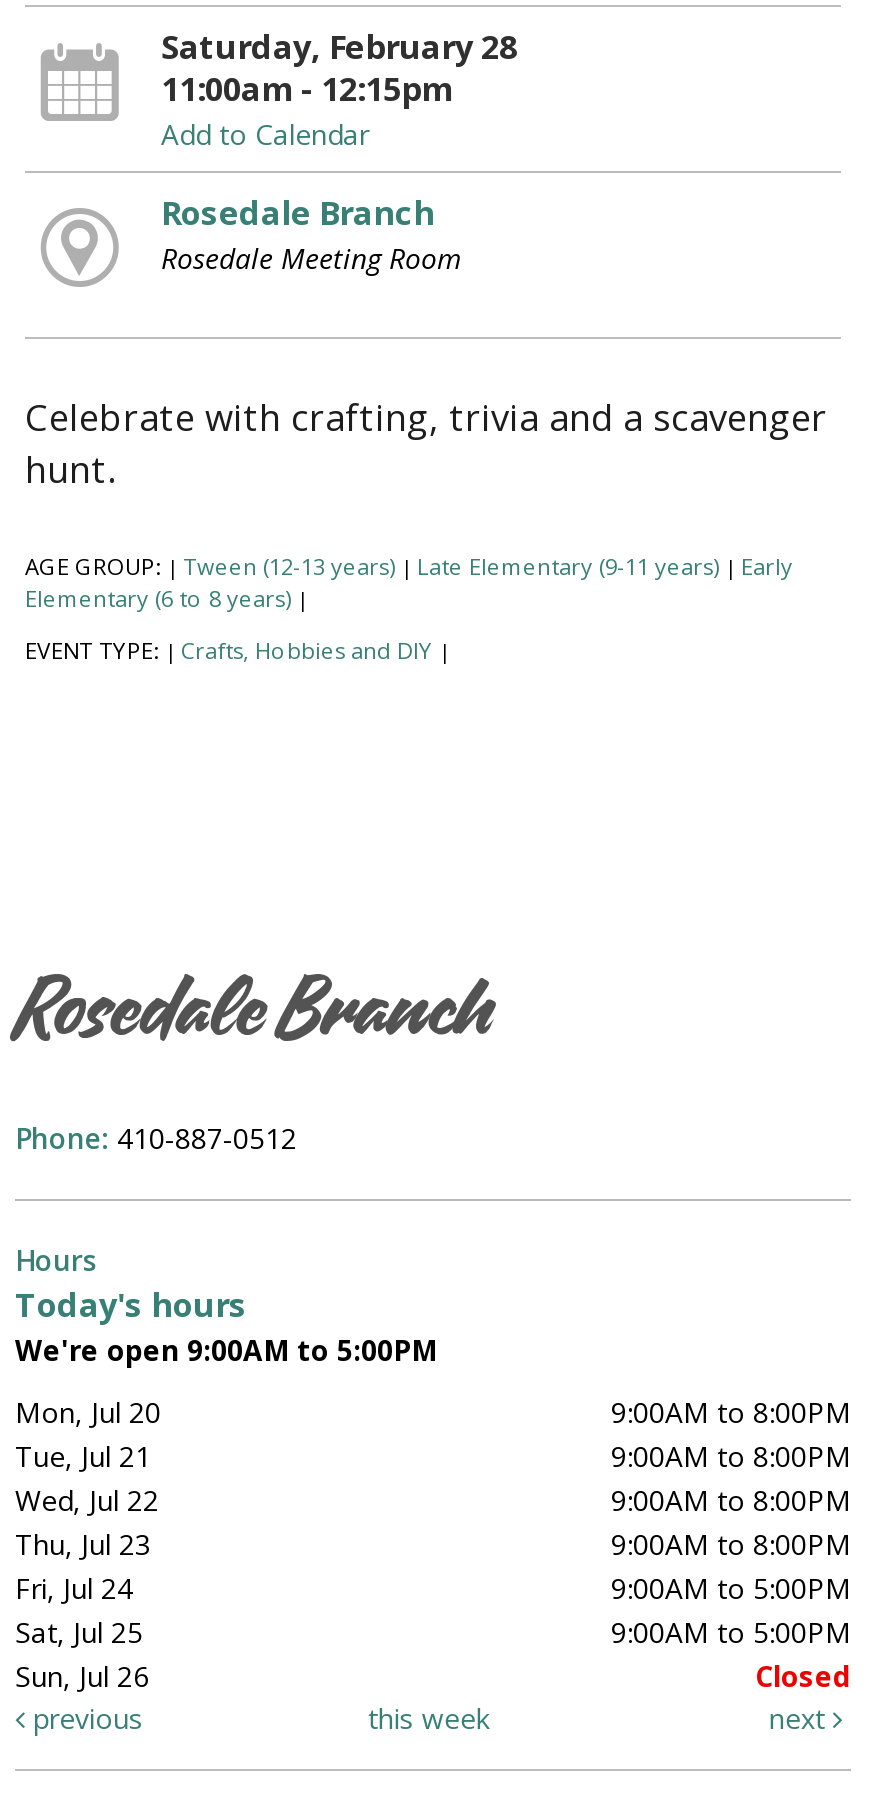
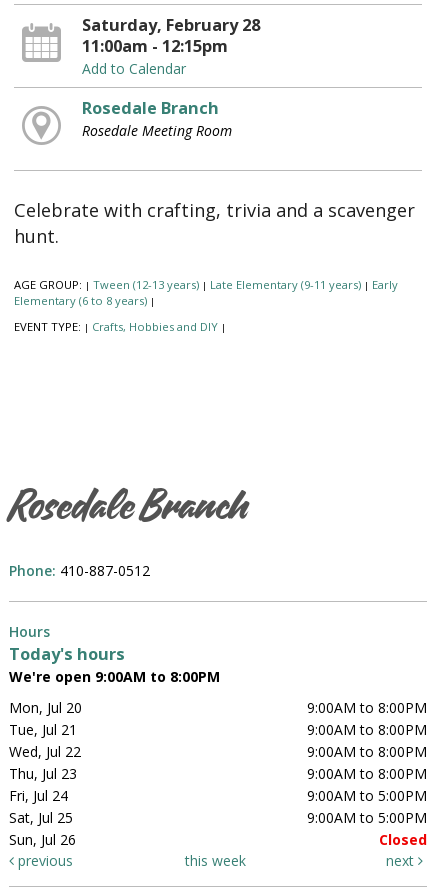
[15,1331,437,1369] We're open 9:00AM to 5:00PM -> [9,667,220,686] We're open 9:00AM to 8:00PM

